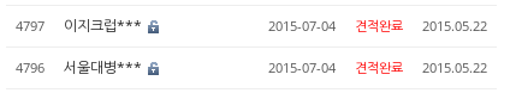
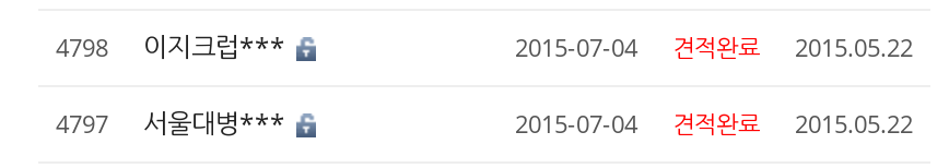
[16,15,146,36] 4797 이지크럽*** -> [56,28,292,65] 4798 이지크럽***
[16,57,146,77] 4796 서울대병*** -> [56,105,292,142] 4797 서울대병***

